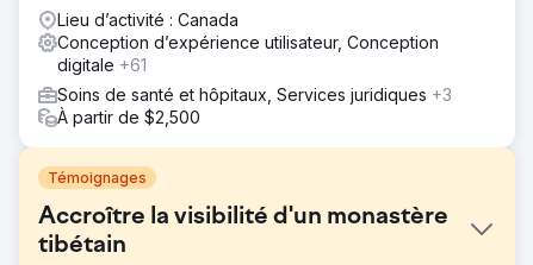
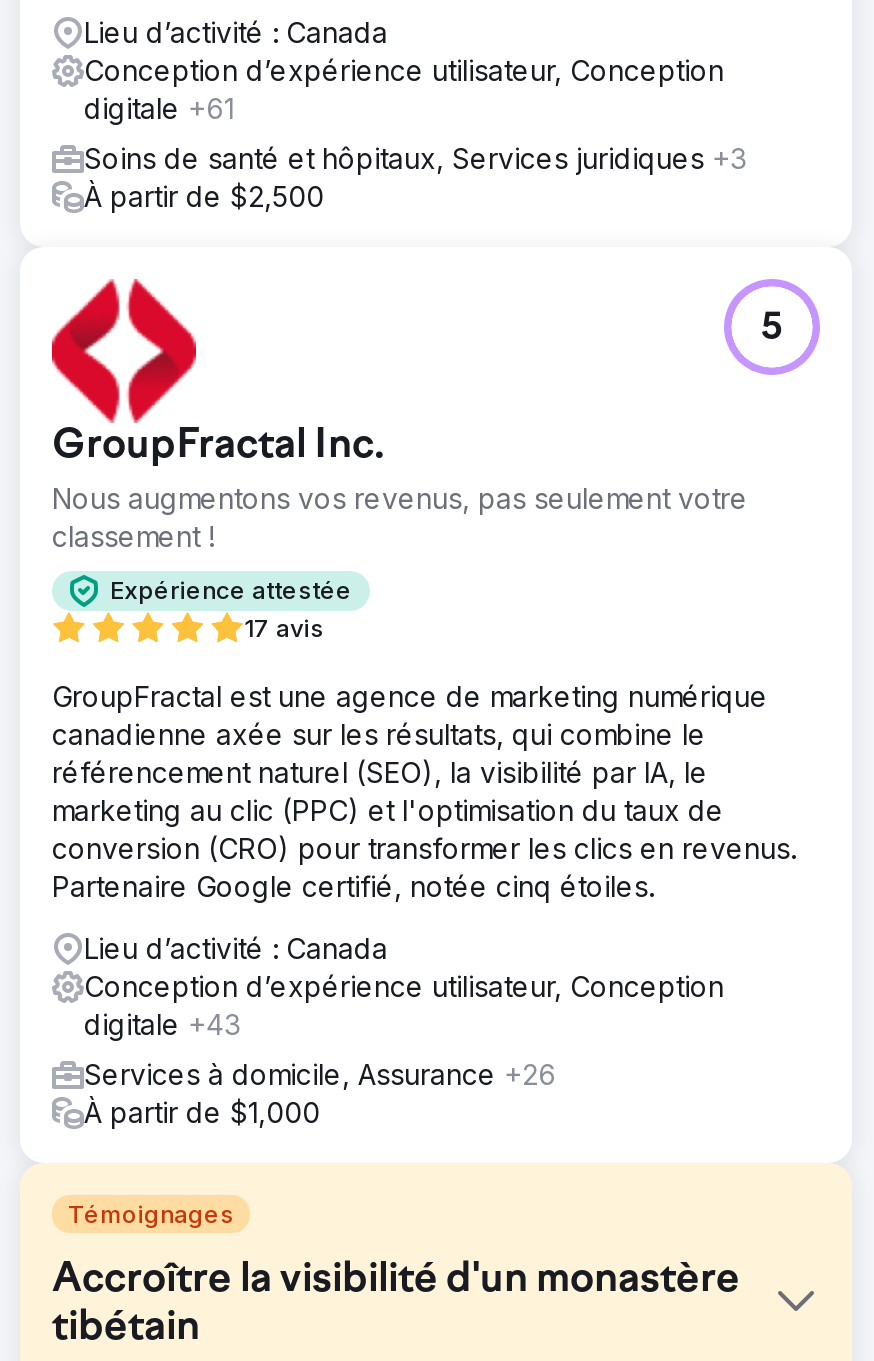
none -> [50,279,748,642] [image] | GroupFractal Inc. | Nous augmentons vos revenus, pas seulement votre | classement ! | Expérience attestée | 17 avis
none -> [52,571,796,1128] [image] | GroupFractal est une agence de marketing numérique | canadienne axée sur les résultats, qui combine le | référencement naturel (SEO), la visibilité par IA, le | marketing au clic (PPC) et l'optimisation du taux de | conversion (CRO) pour transformer les clics en revenus. | Partenaire Google certifié, notée cinq étoiles. | Lieu d’activité : Canada | Conception d’expérience utilisateur, Conception | digitale +43 | Services à domicile, Assurance +26 | À partir de $1,000
none -> [761,310,783,348] 5

